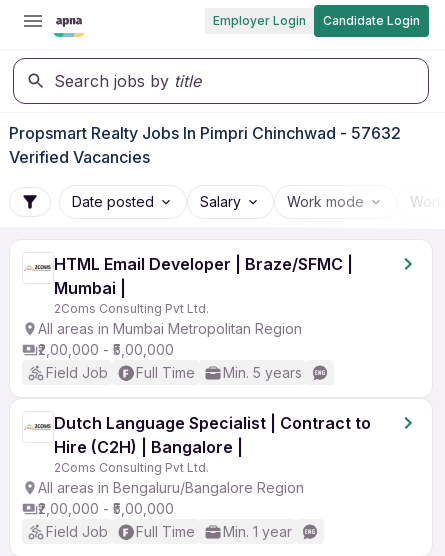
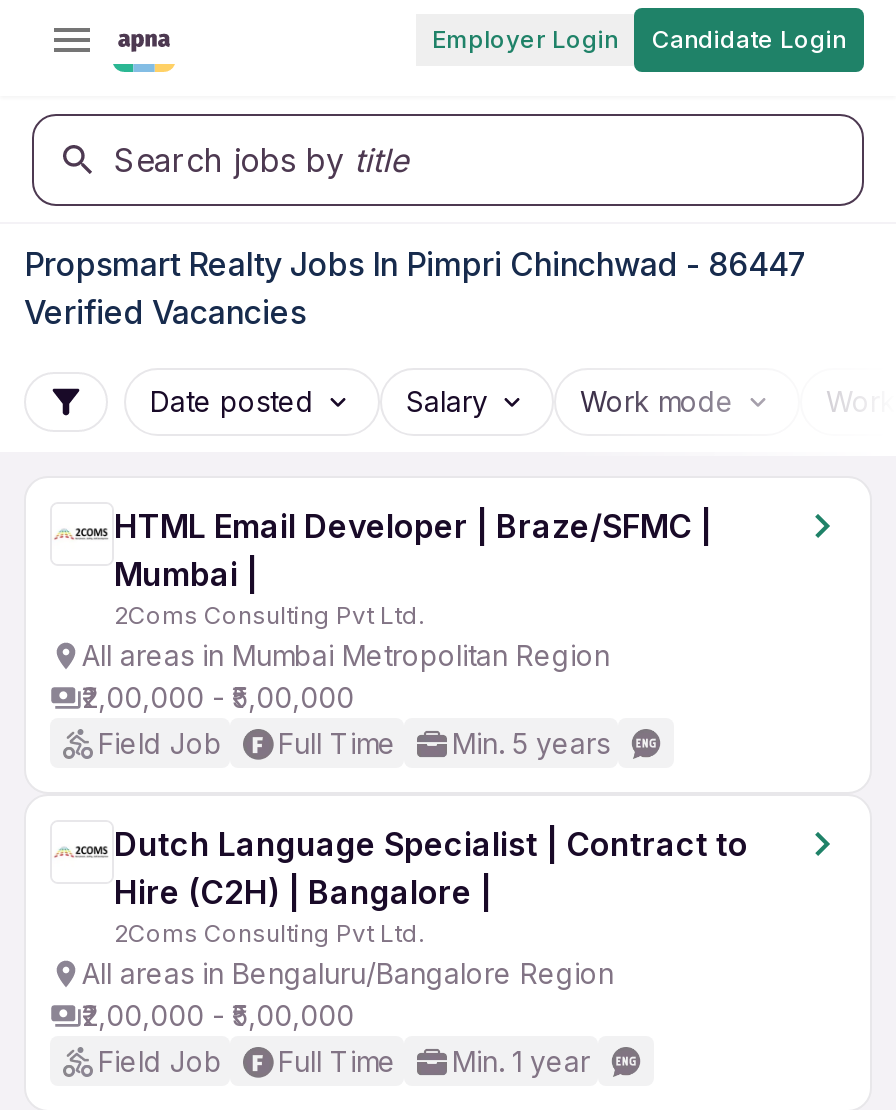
[9,123,401,143] Propsmart Realty Jobs In Pimpri Chinchwad - 57632 -> [24,244,808,284] Propsmart Realty Jobs In Pimpri Chinchwad - 86447

